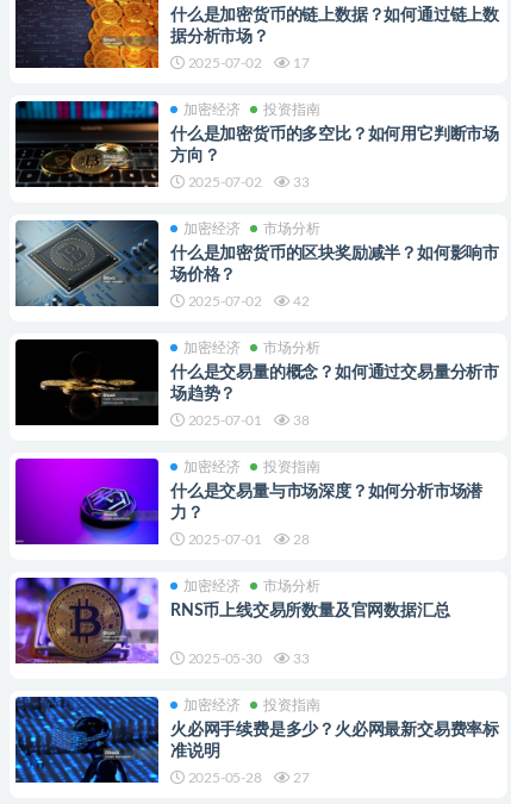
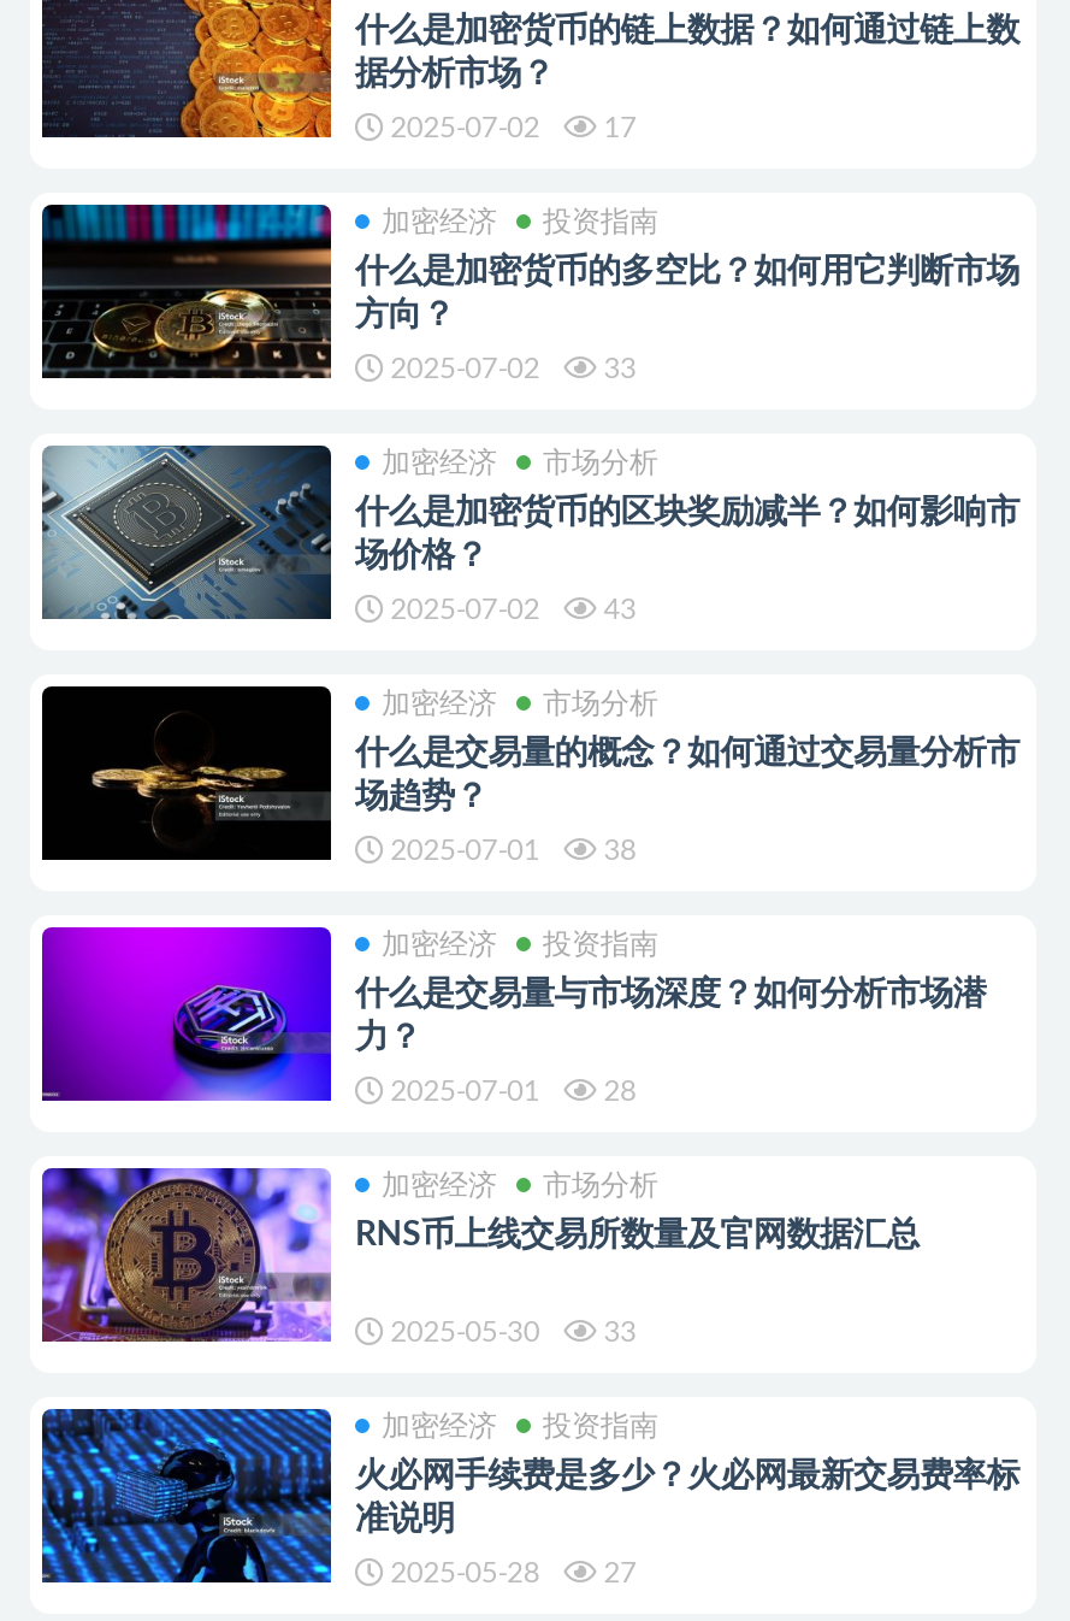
[184,294,309,308] 2025-07-02 42 -> [383,594,636,623] 2025-07-02 43

